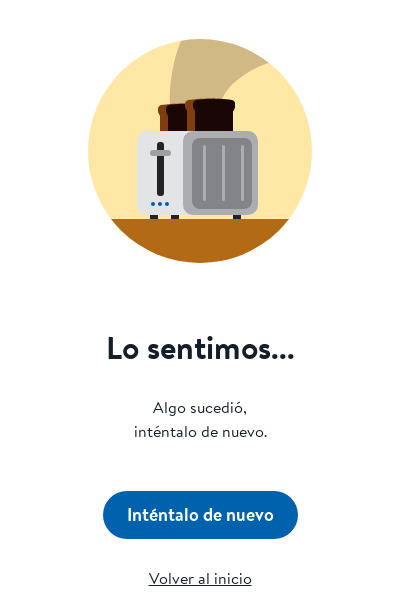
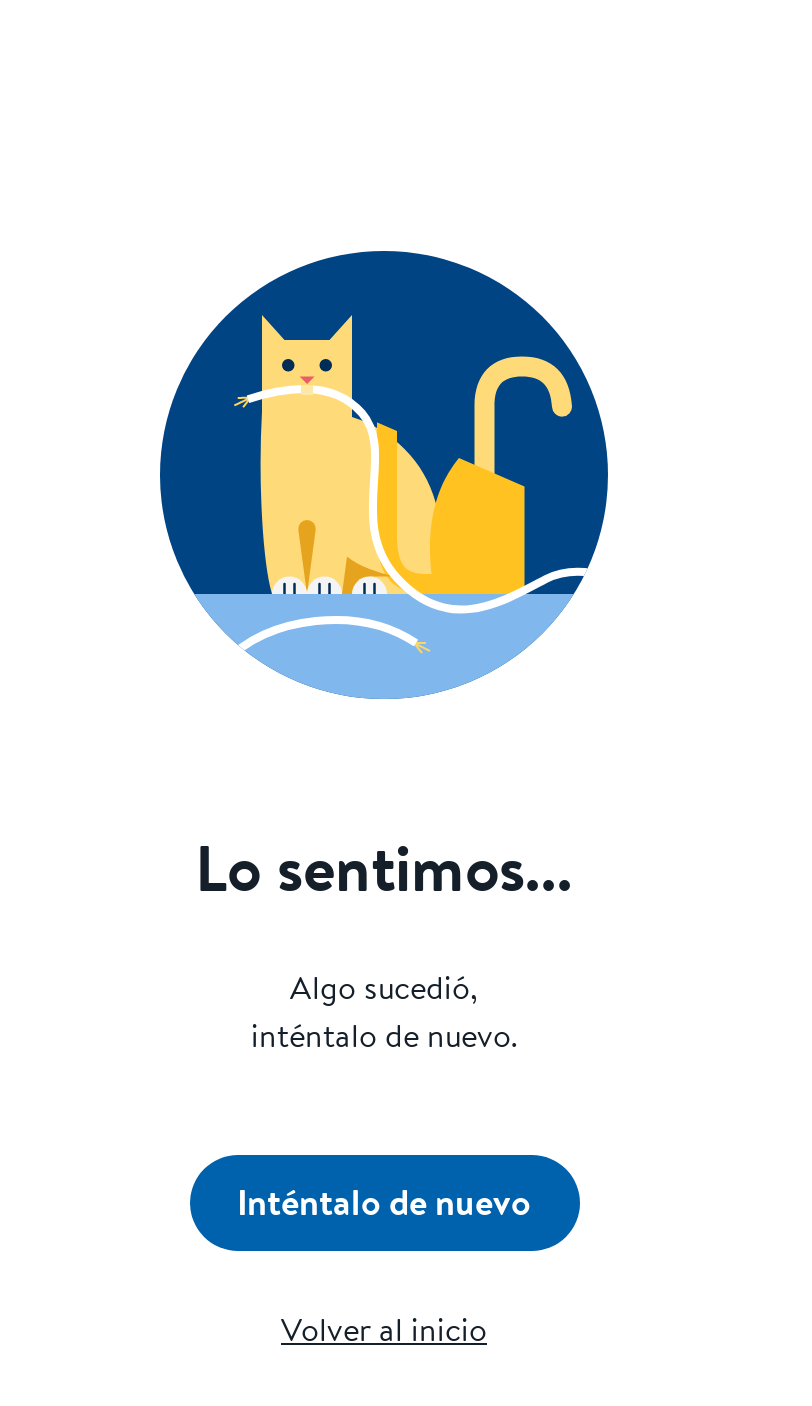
[88,39,312,264] [image] -> [158,249,610,701] [image]

